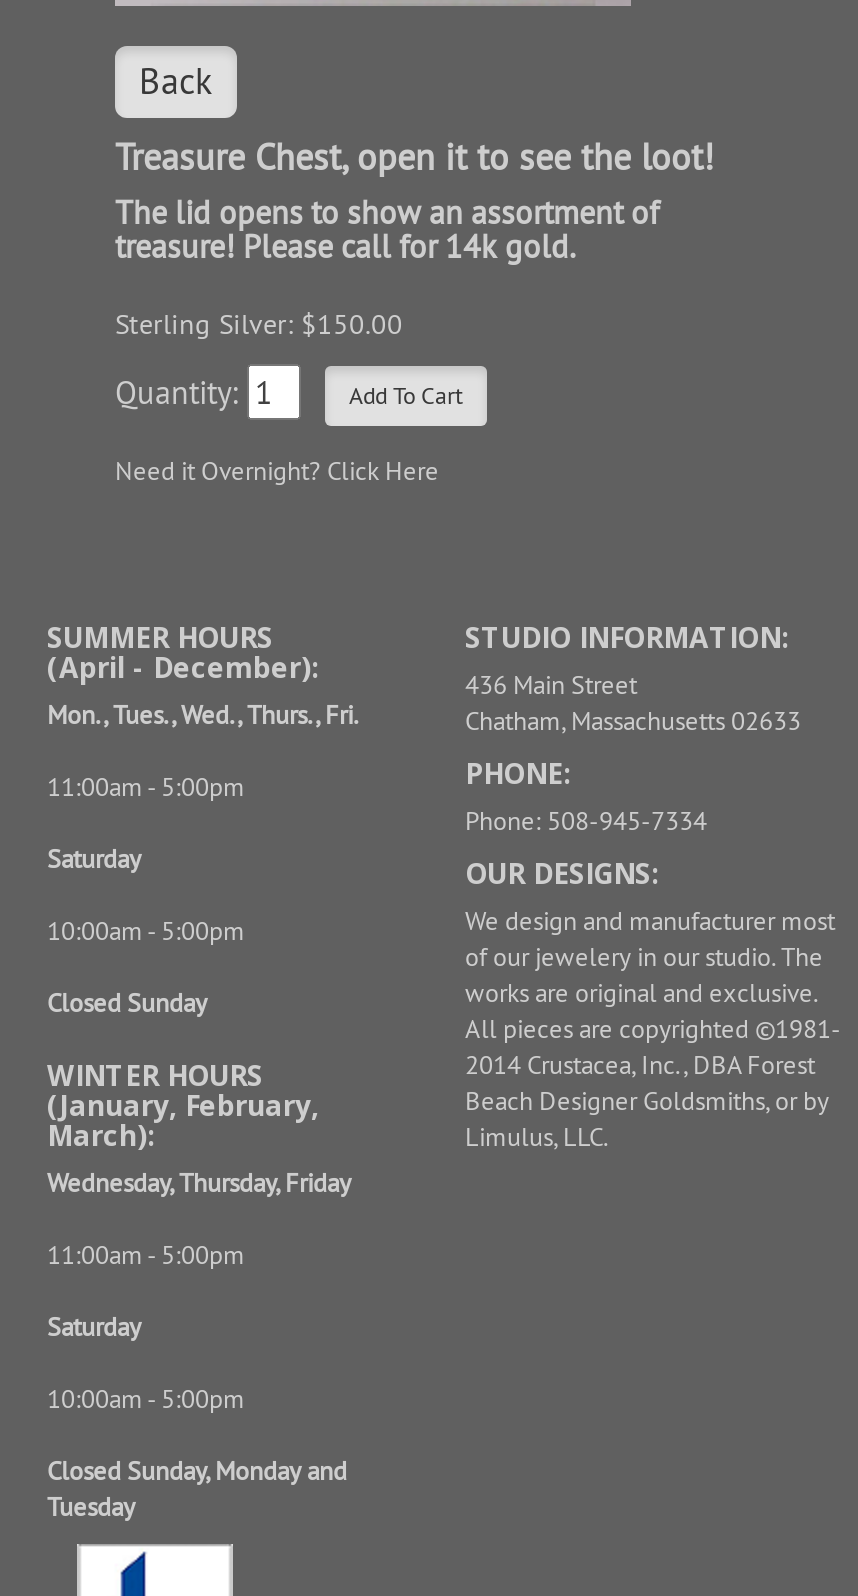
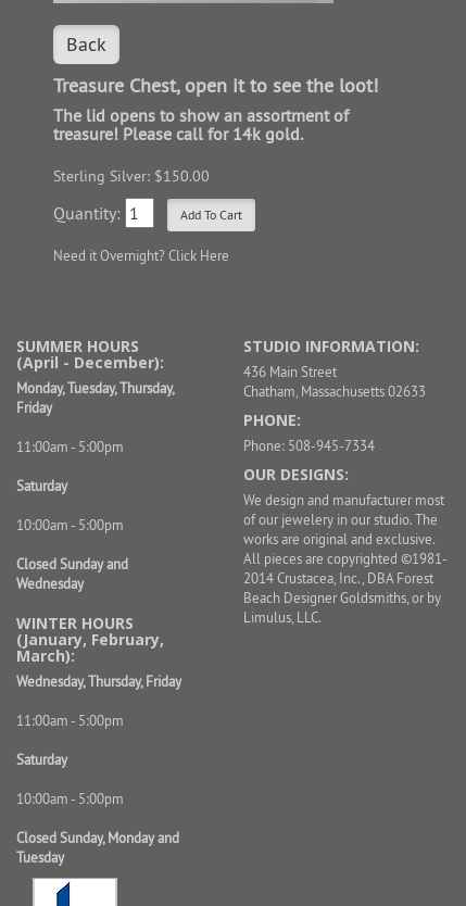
[47,698,359,730] Mon., Tues., Wed., Thurs., Fri. -> [16,379,174,416] Monday, Tuesday, Thursday, | Friday
[47,986,207,1018] Closed Sunday -> [16,555,128,592] Closed Sunday and | Wednesday

